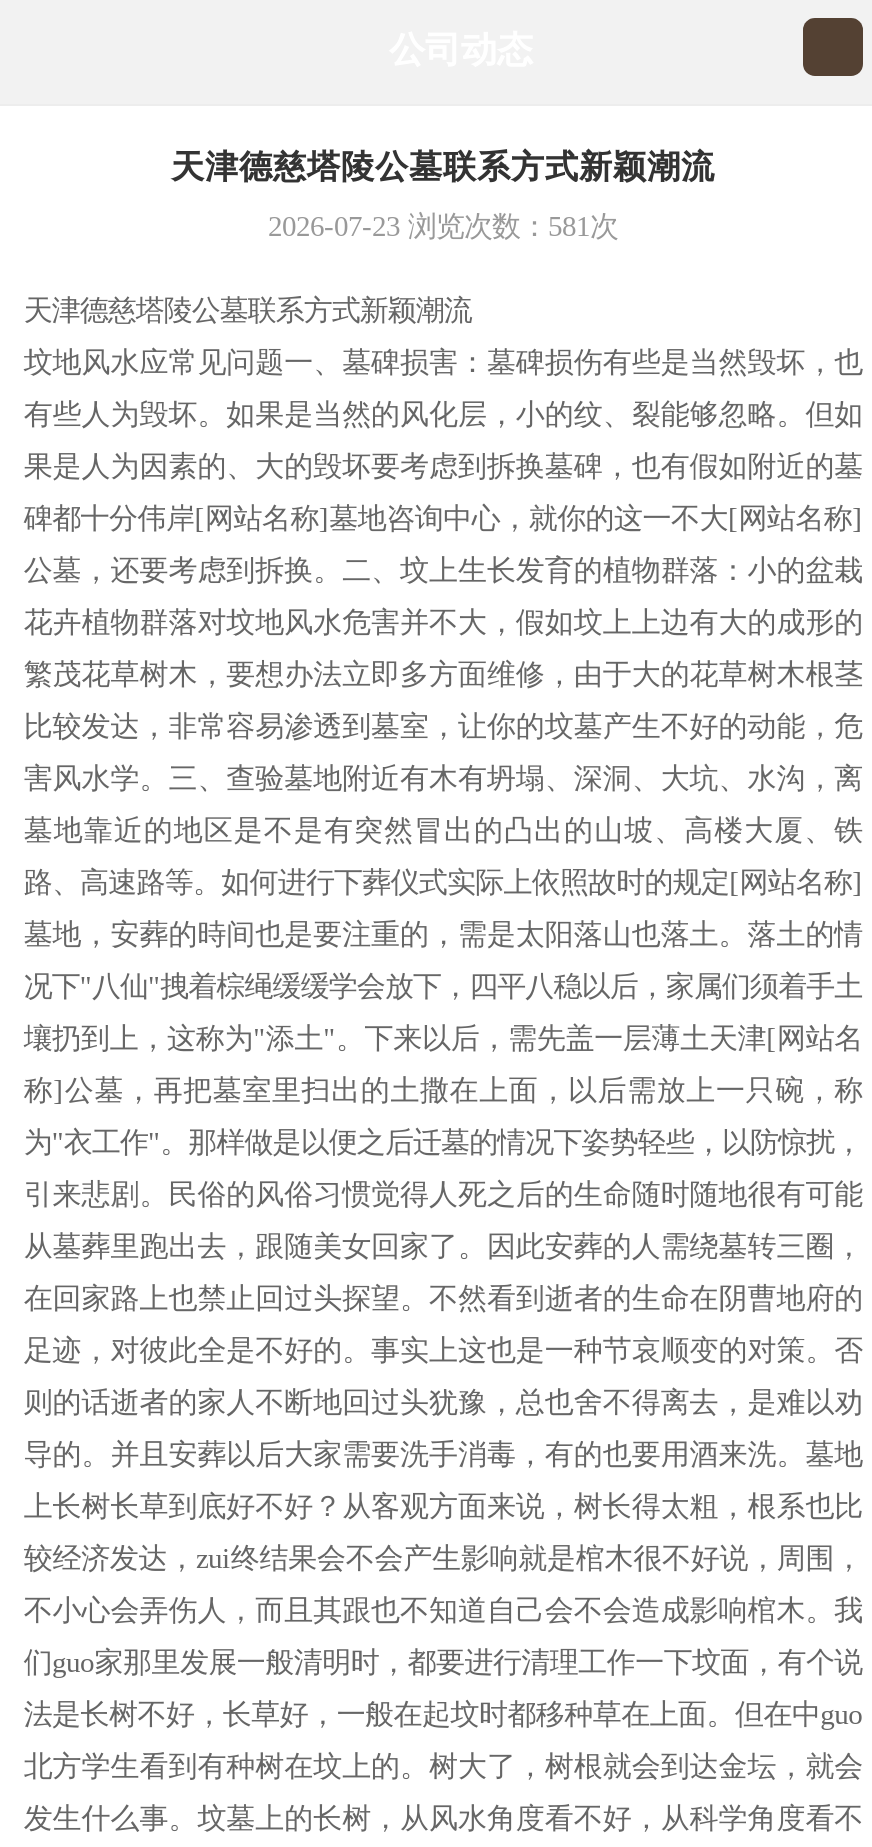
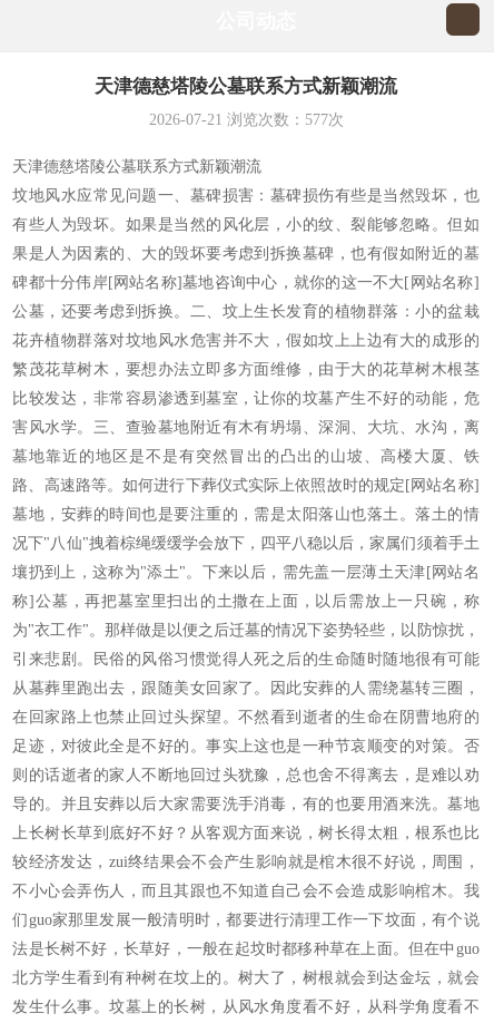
[268,209,618,241] 2026-07-23浏览次数：581次 -> [149,110,343,128] 2026-07-21浏览次数：577次

